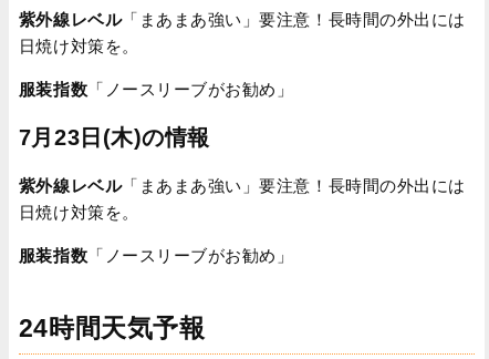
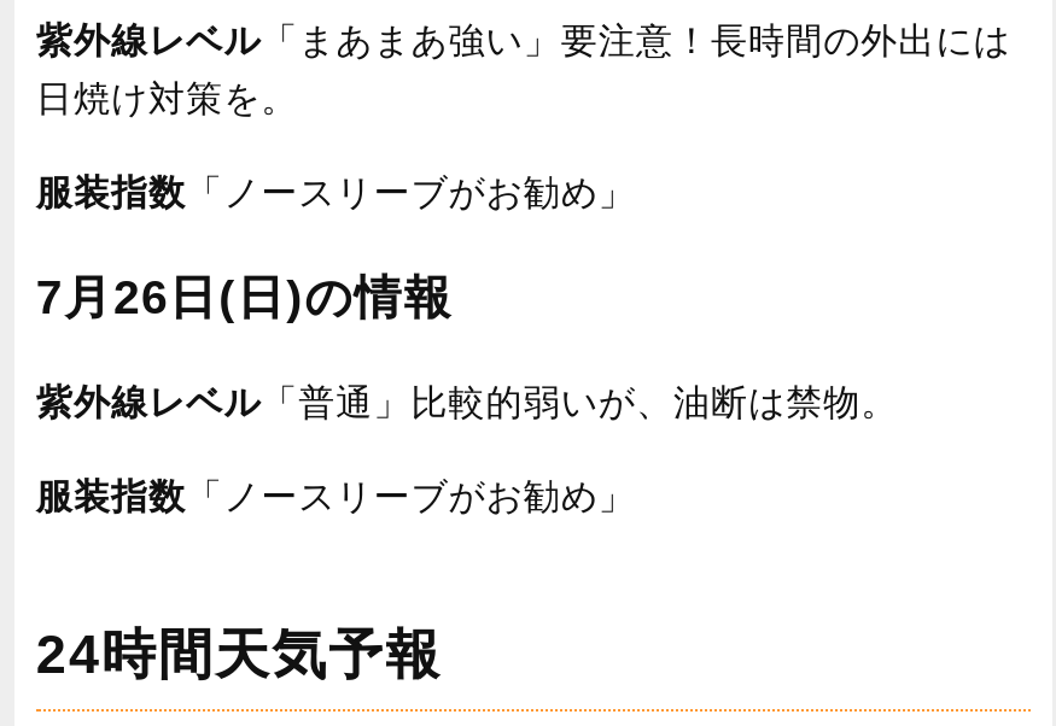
[19,125,210,150] 7月23日(木)の情報 -> [36,270,453,323] 7月26日(日)の情報
[19,176,466,222] 紫外線レベル「まあまあ強い」要注意！長時間の外出には | 日焼け対策を。 -> [36,381,898,422] 紫外線レベル「普通」比較的弱いが、油断は禁物。

